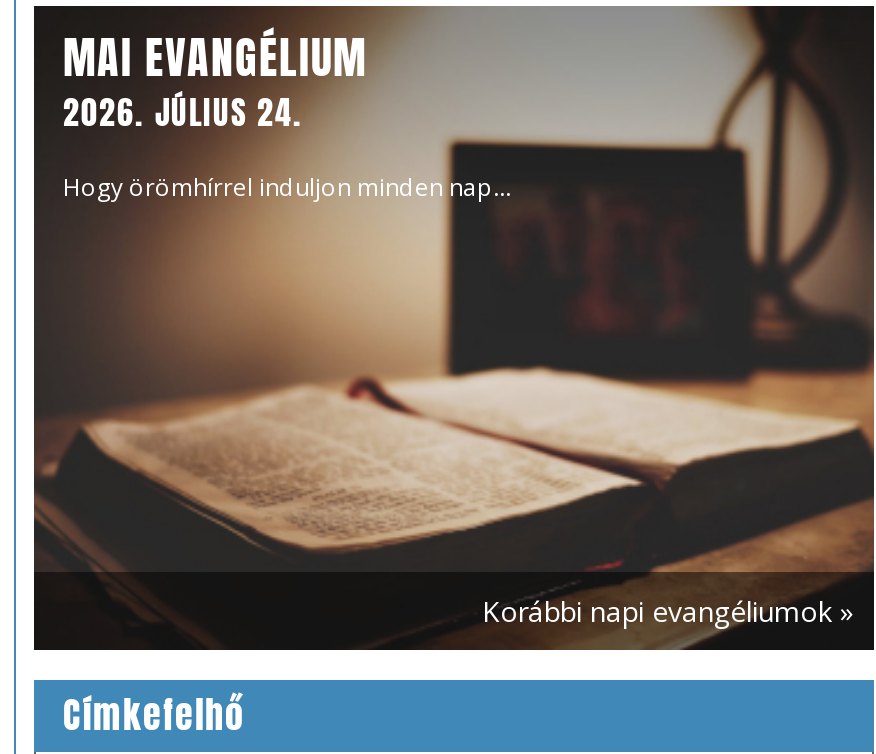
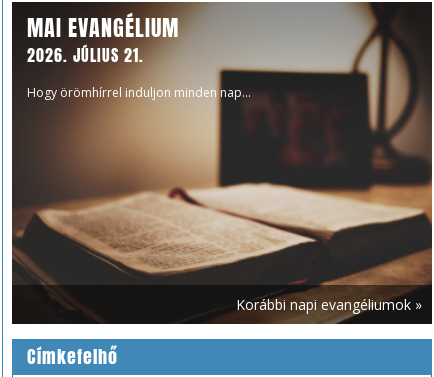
[63,91,303,137] 2026. JÚLIUS 24. -> [26,44,143,67] 2026. JÚLIUS 21.

